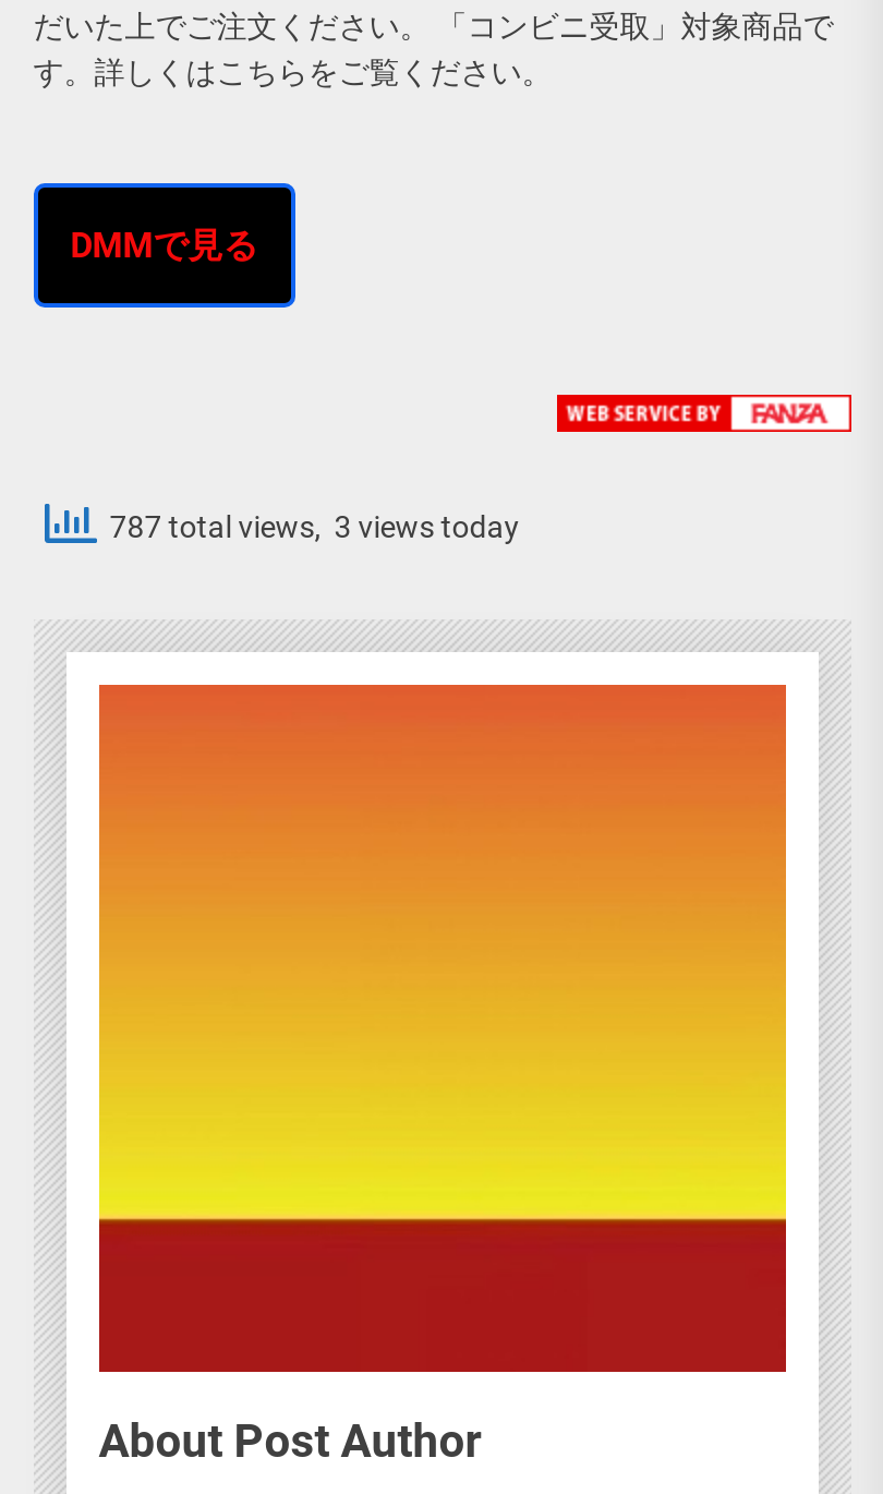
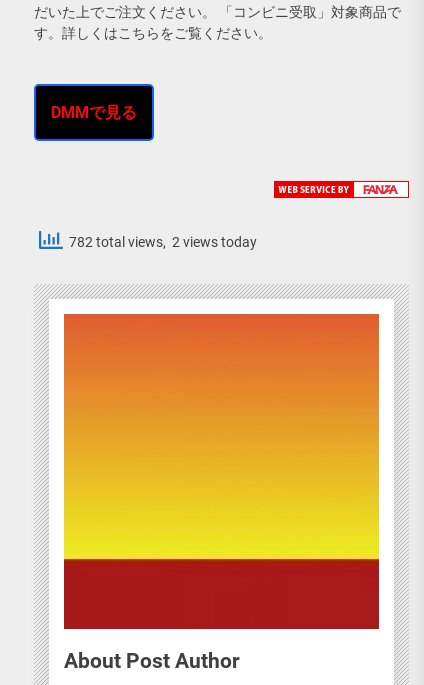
[97,510,520,545] 787 total views, 3 views today -> [63,234,257,250] 782 total views, 2 views today

